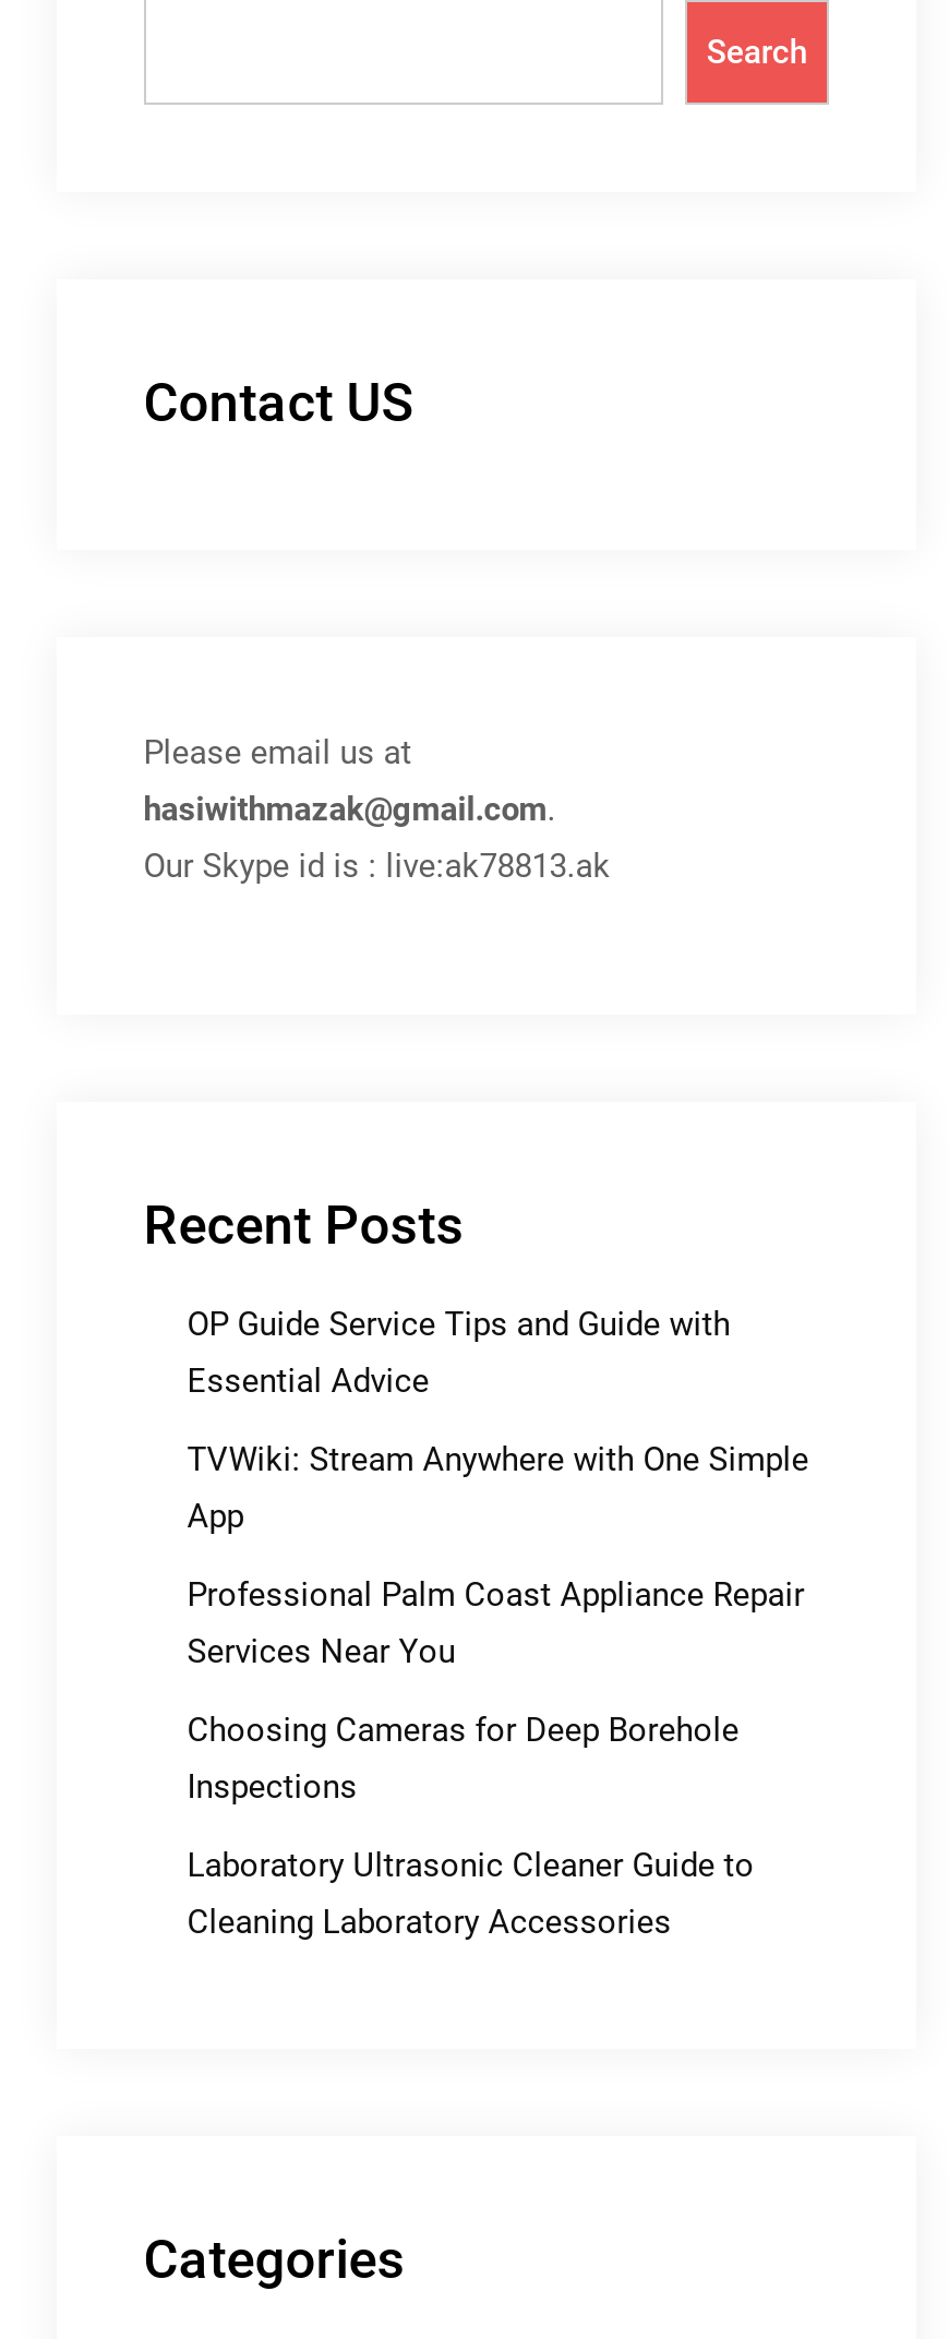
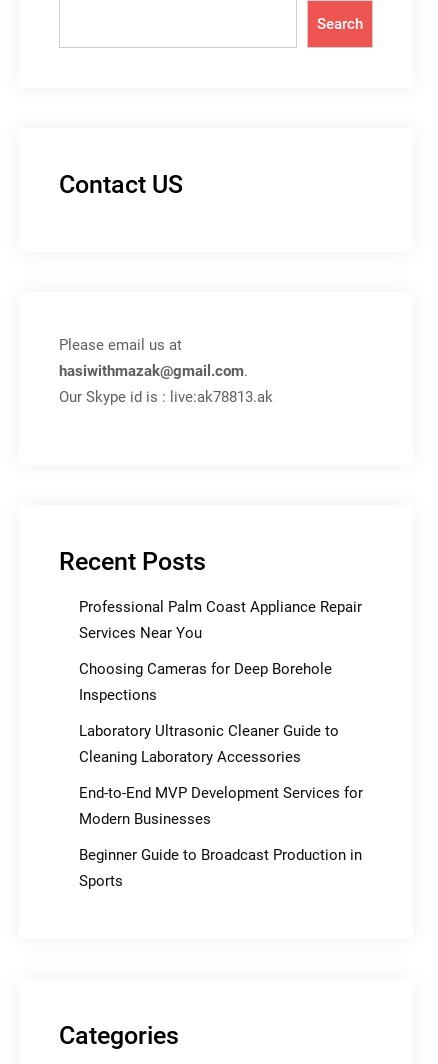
[187,1304,809,1535] OP Guide Service Tips and Guide with | Essential Advice | TVWiki: Stream Anywhere with One Simple | App -> none
moved [187,1574,804,1941] -> [79,597,362,765]: Professional Palm Coast Appliance Repair | Services Near You | Choosing Cameras for Deep Borehole | Inspections | Laboratory Ultrasonic Cleaner Guide to | Cleaning Laboratory Accessories
none -> [79,783,363,889] End-to-End MVP Development Services for | Modern Businesses | Beginner Guide to Broadcast Production in | Sports

